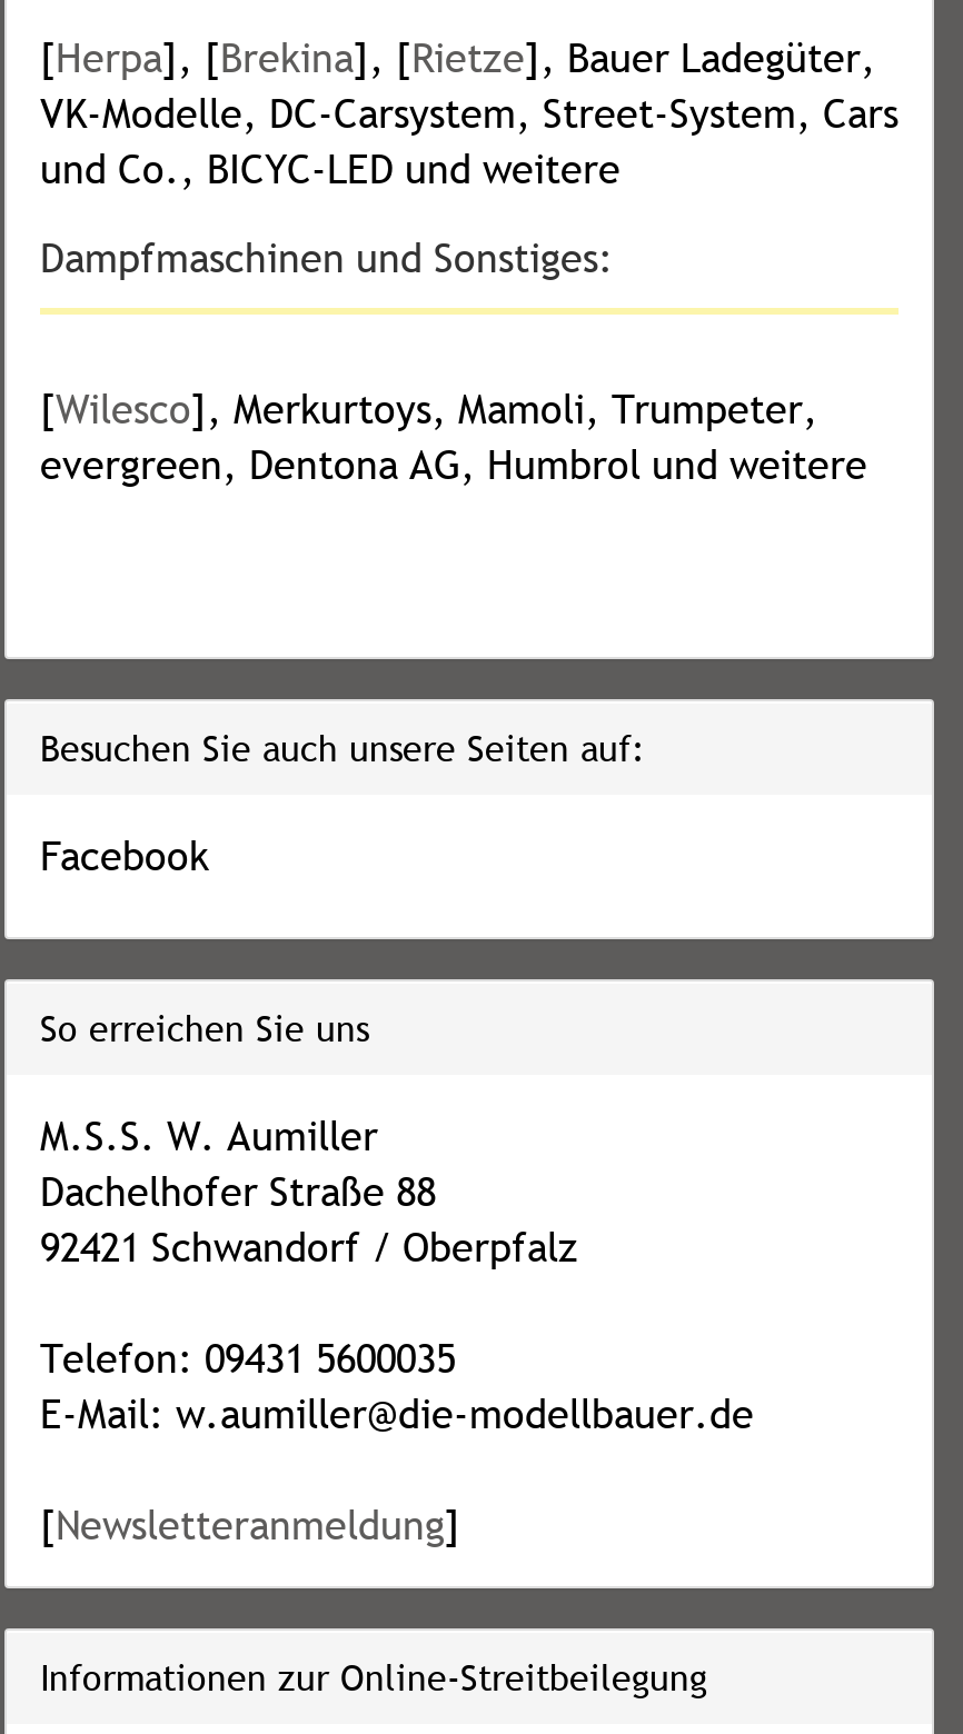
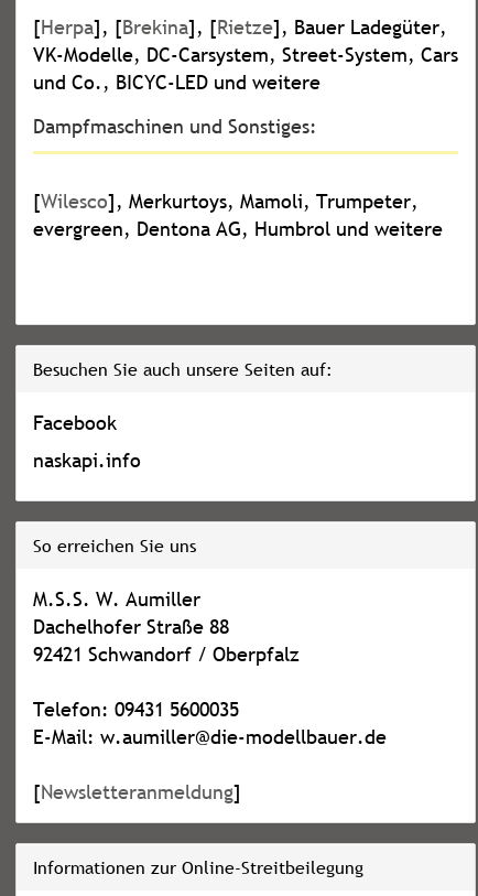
none -> [33,447,141,473] naskapi.info

